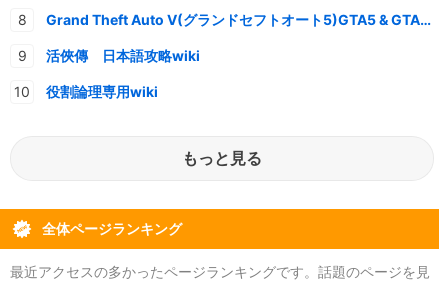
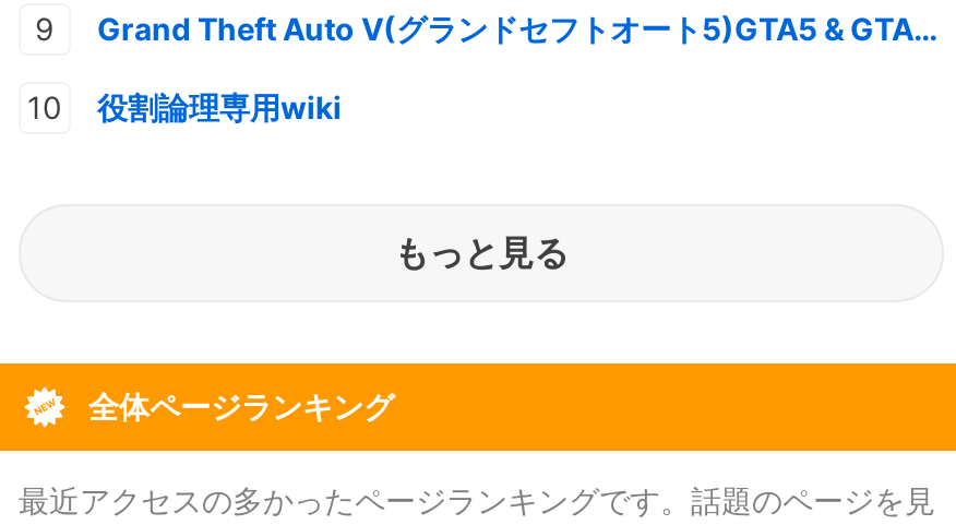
[46,47,200,64] 活俠傳 日本語攻略wiki -> none

